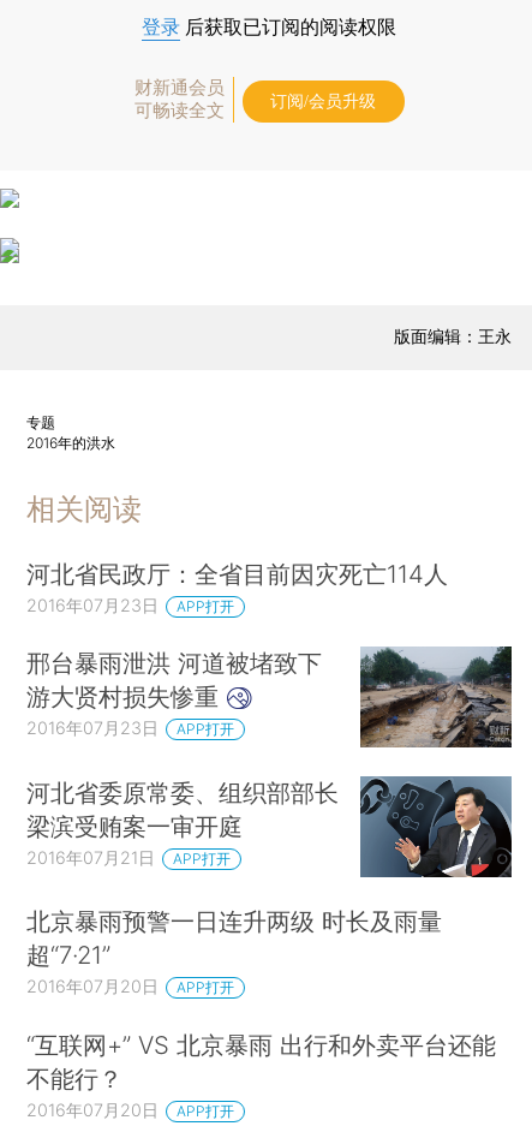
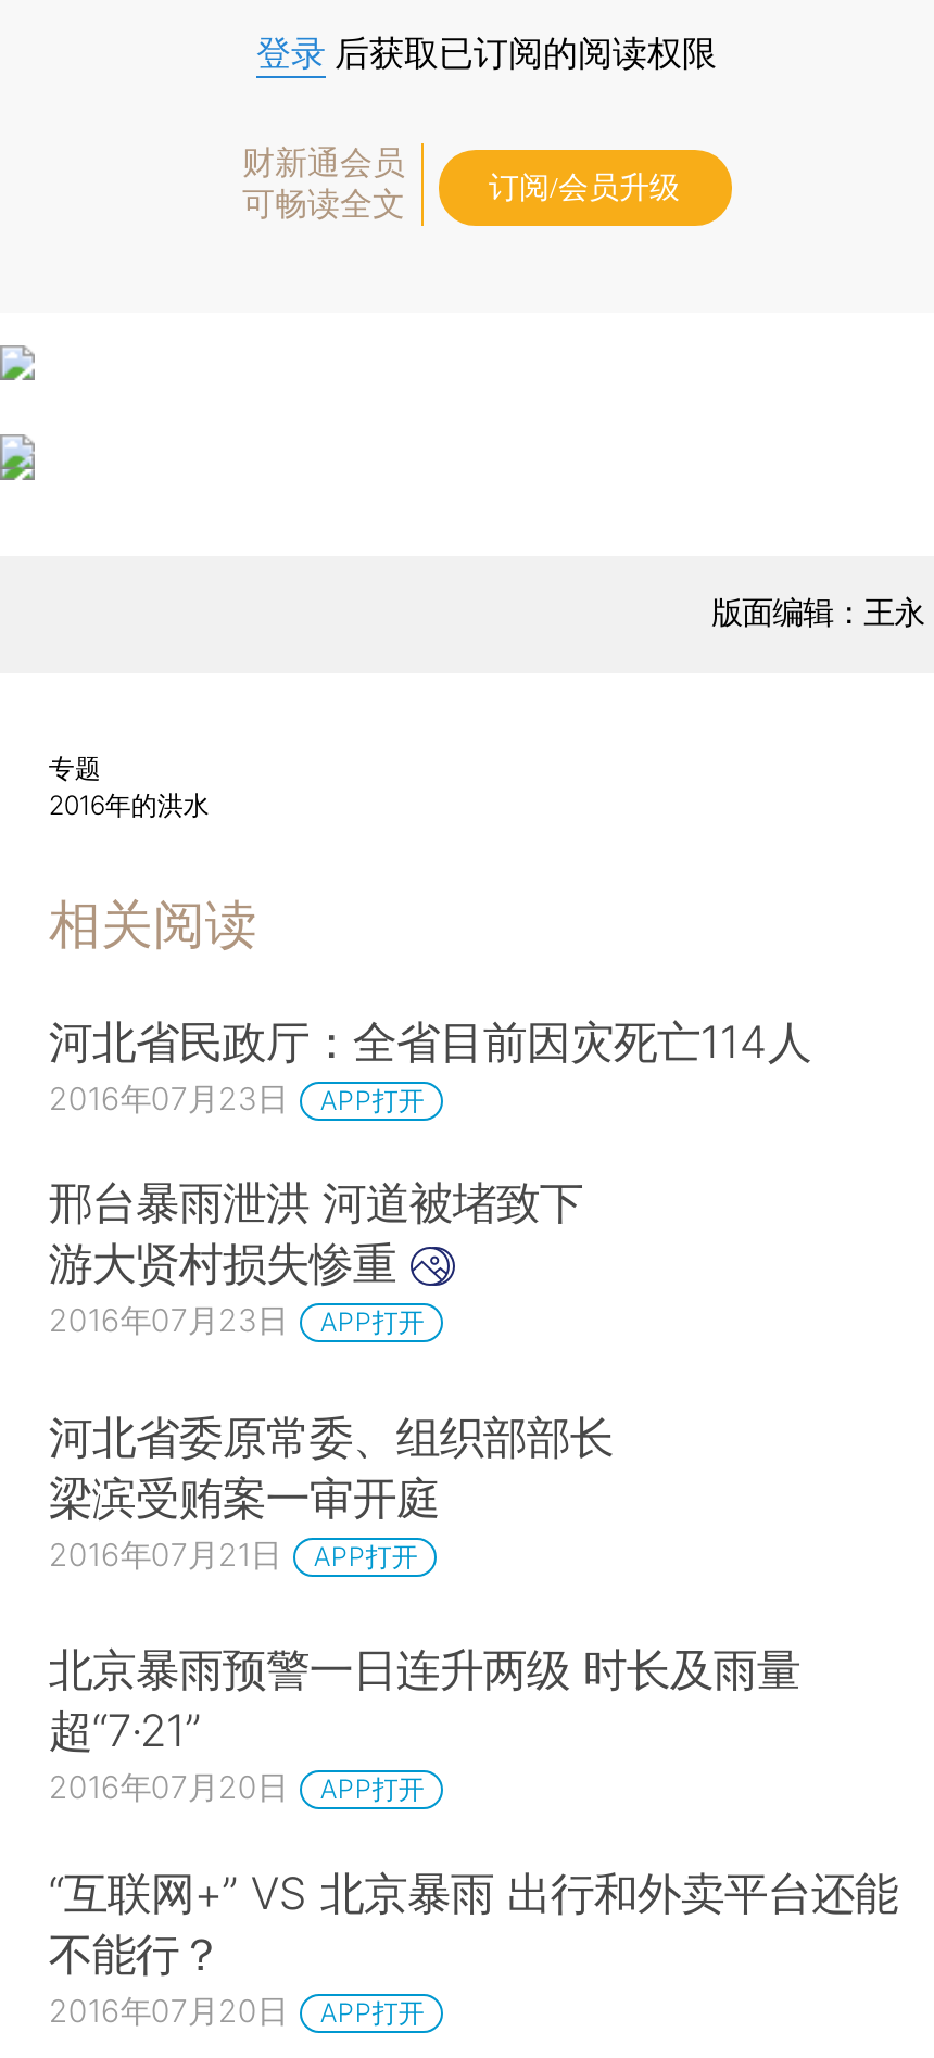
[359,645,513,749] [image] -> none
[359,775,513,878] [image] -> none

